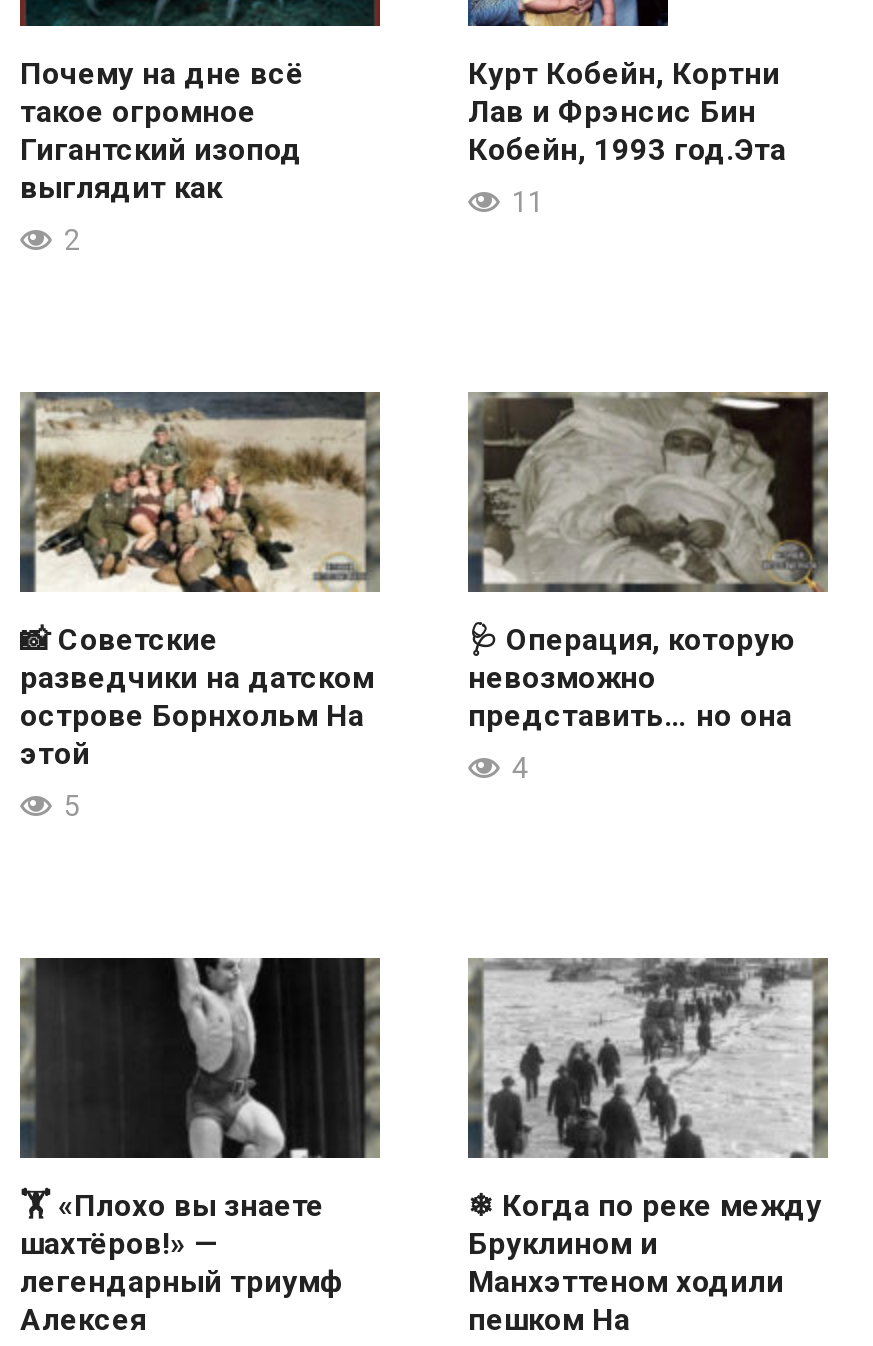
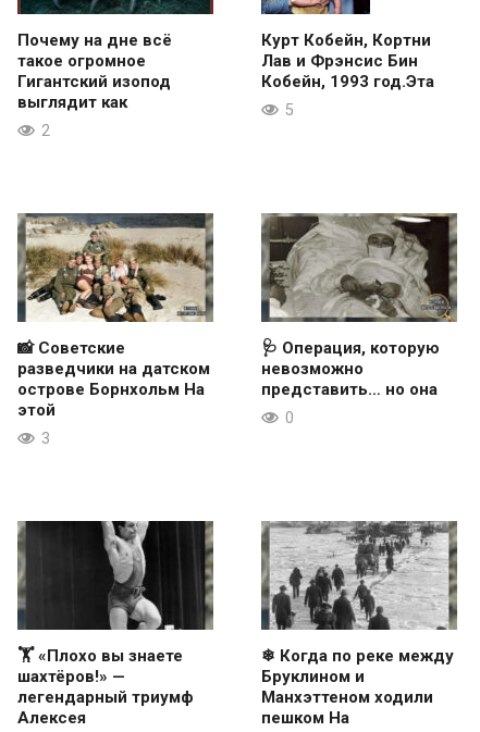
[512,185,544,219] 11 -> [285,101,294,119] 5
[512,751,528,785] 4 -> [285,408,294,427] 0
[64,789,80,823] 5 -> [41,429,50,448] 3

